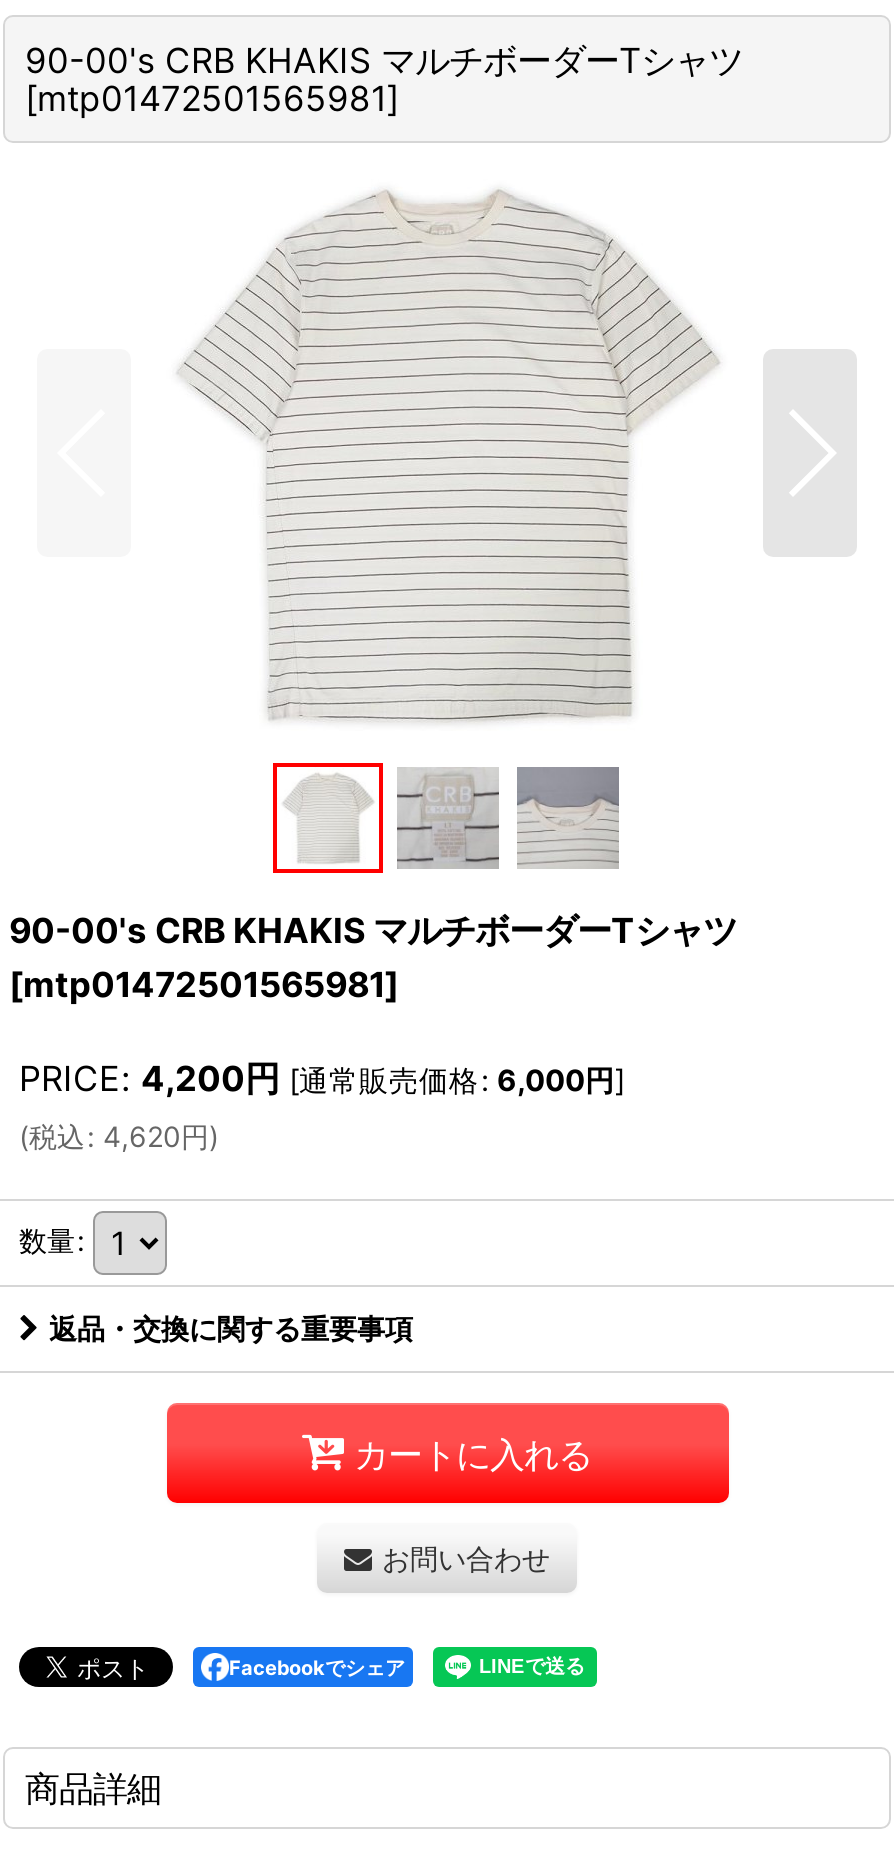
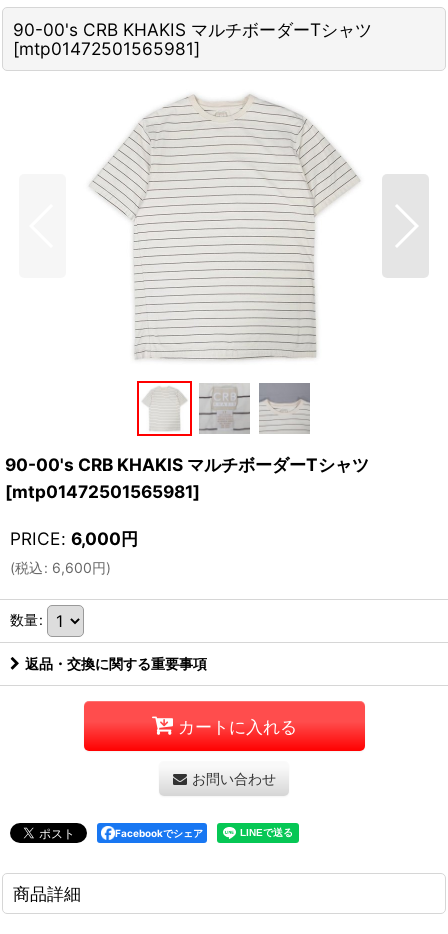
[19,1057,625,1099] PRICE: 4,200円 [通常販売価格: 6,000円] -> [10,528,138,549] PRICE: 6,000円
[19,1119,219,1153] (税込: 4,620円) -> [10,559,111,576] (税込: 6,600円)

